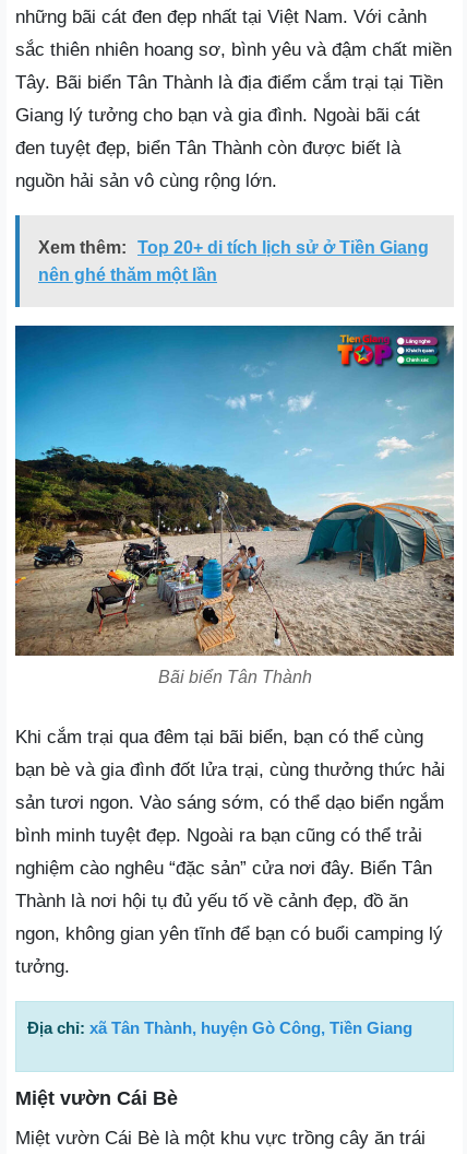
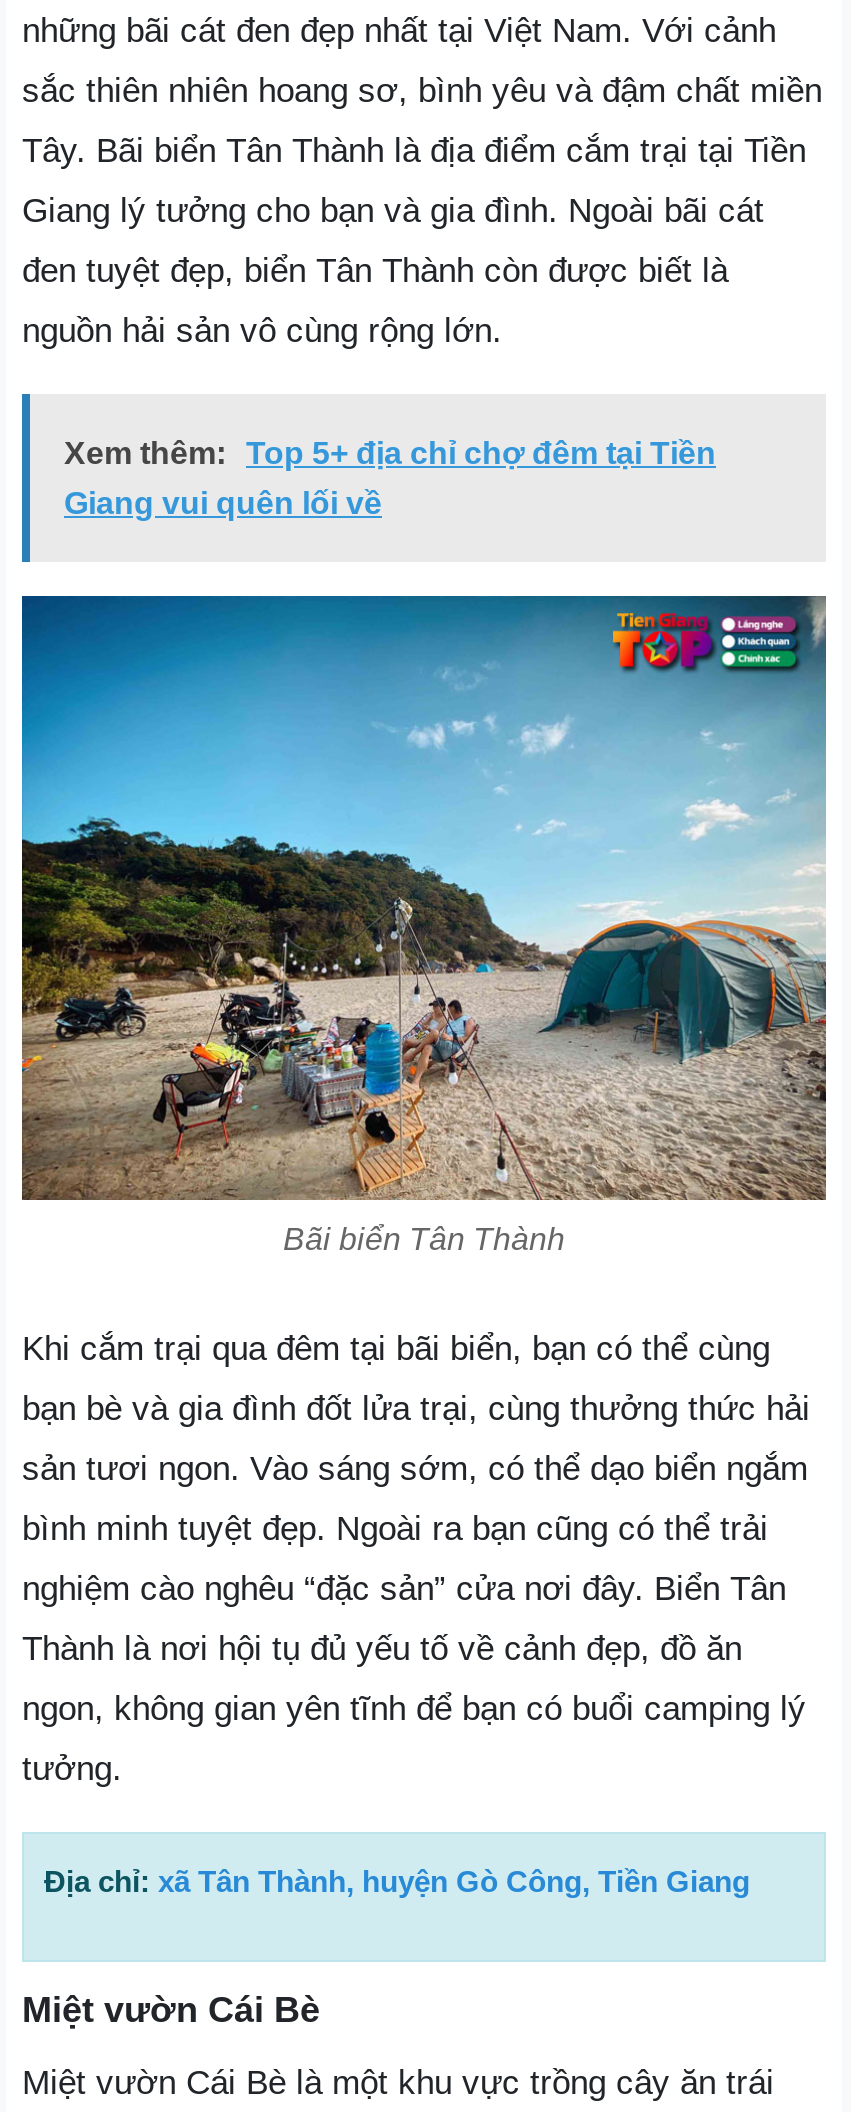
[38,238,429,257] Xem thêm: Top 20+ di tích lịch sử ở Tiền Giang -> [64,436,716,470] Xem thêm: Top 5+ địa chỉ chợ đêm tại Tiền
[38,266,217,284] nên ghé thăm một lần -> [64,486,382,520] Giang vui quên lối về

